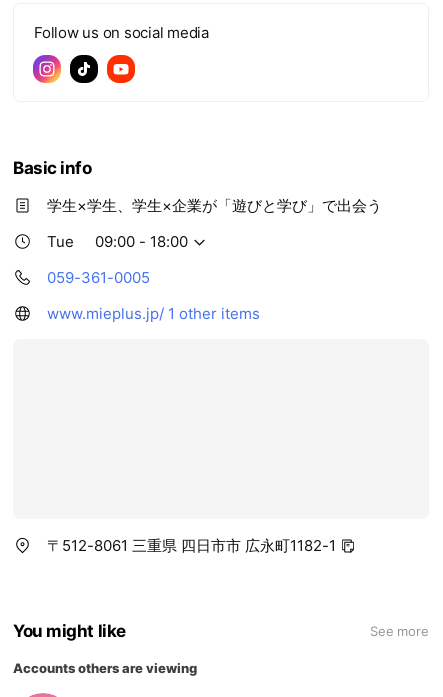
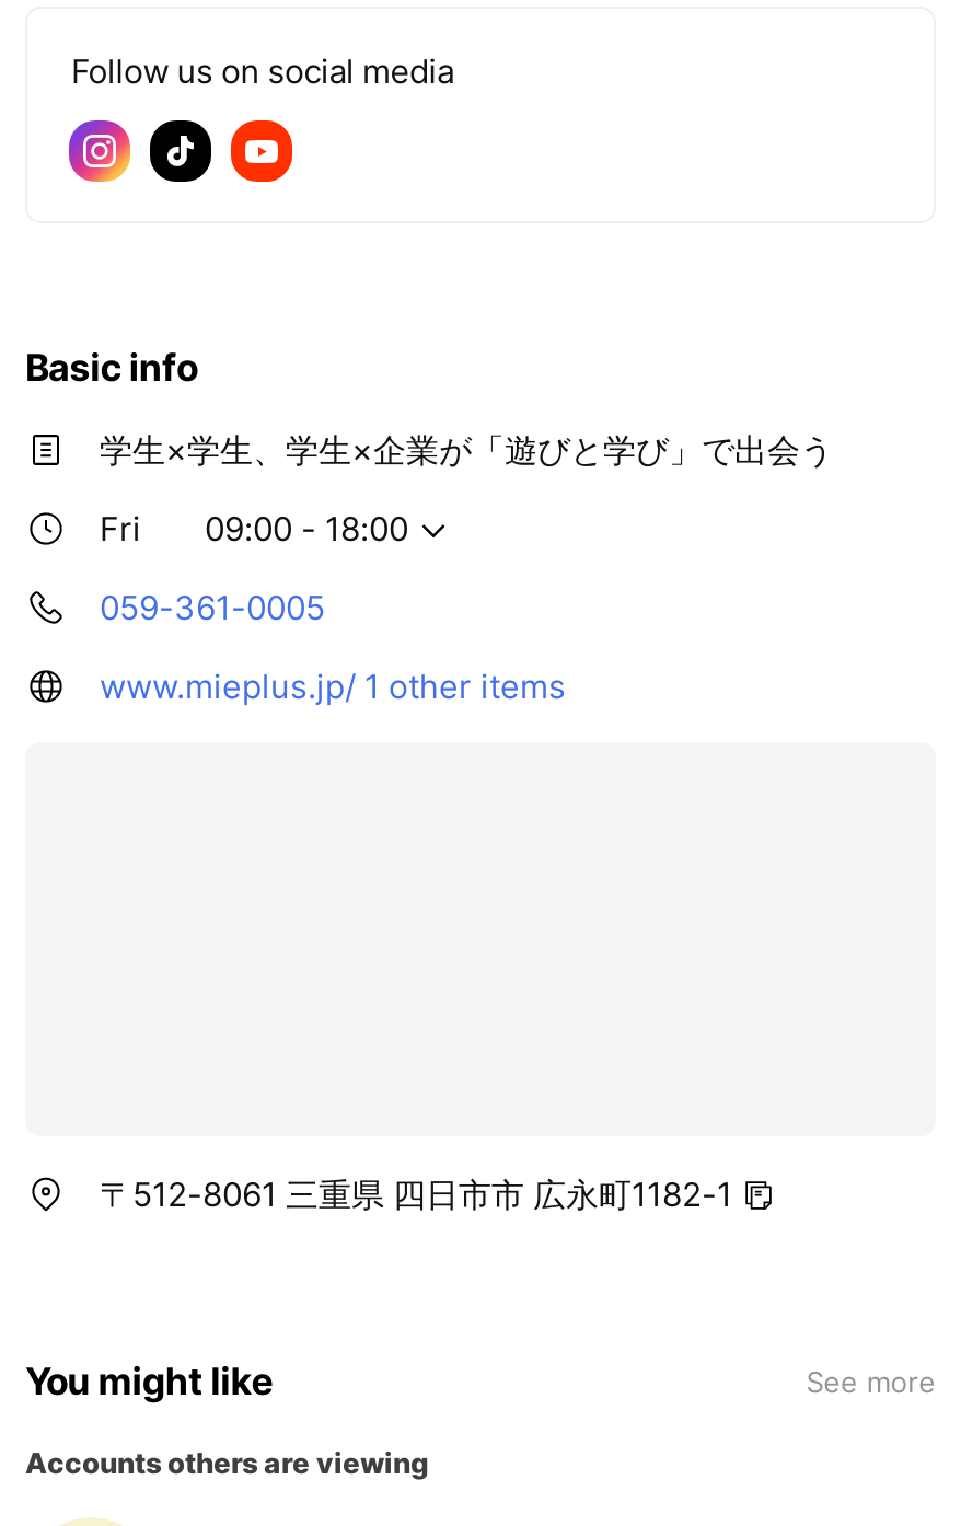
[47,232,74,251] Tue -> [100,507,141,549] Fri

